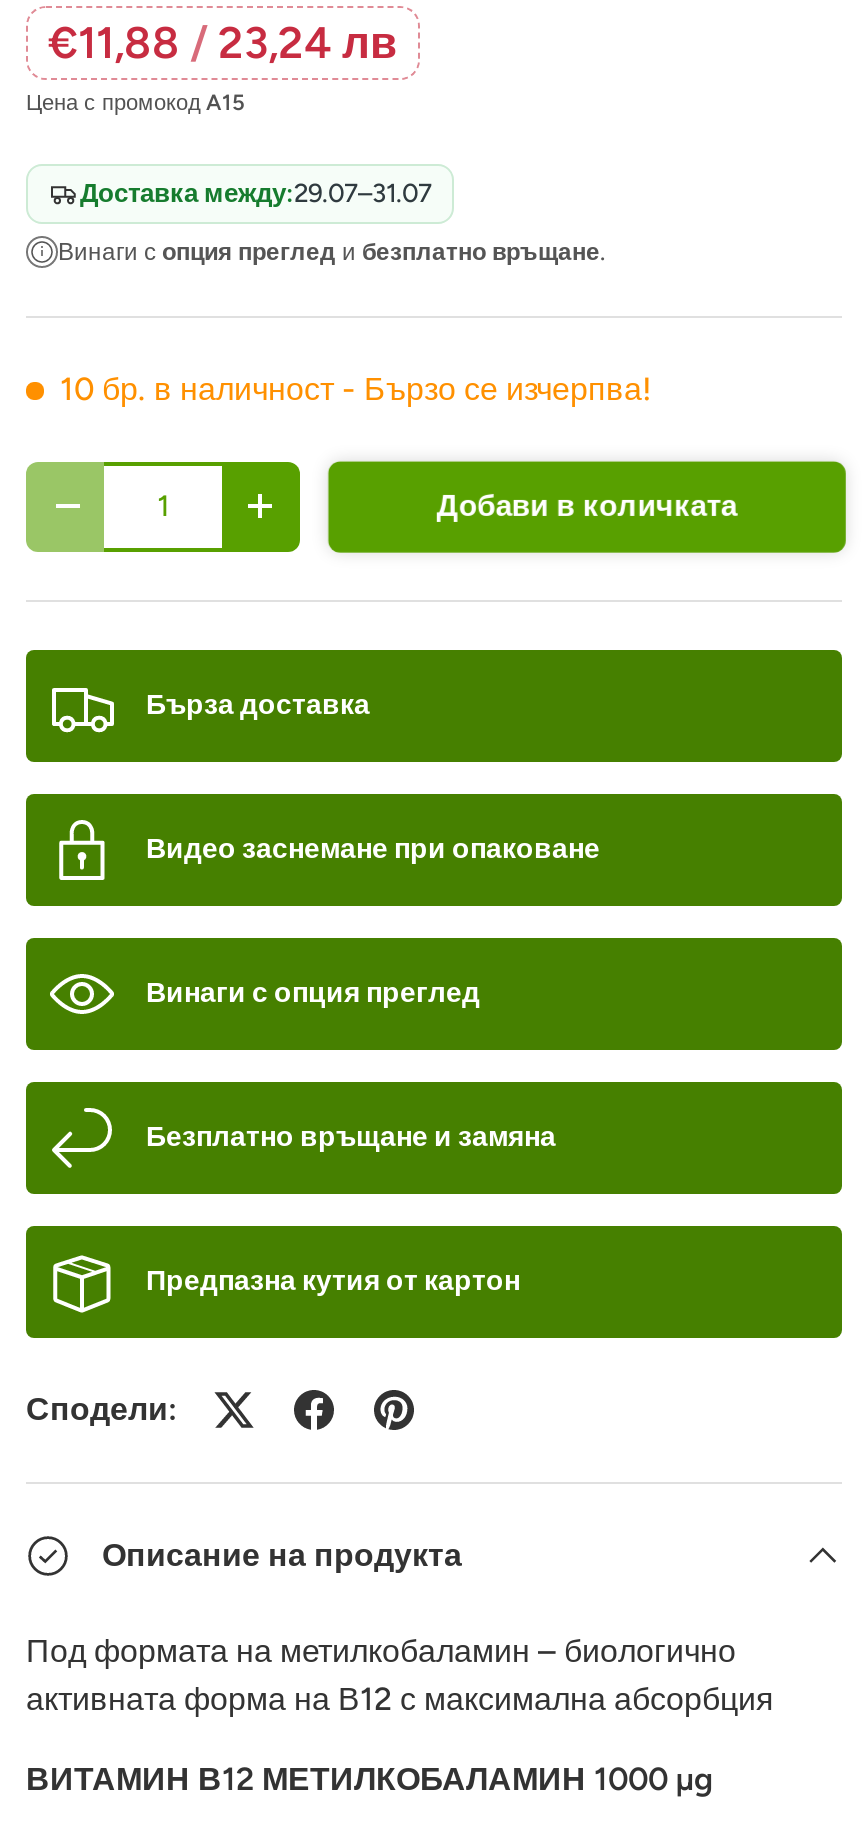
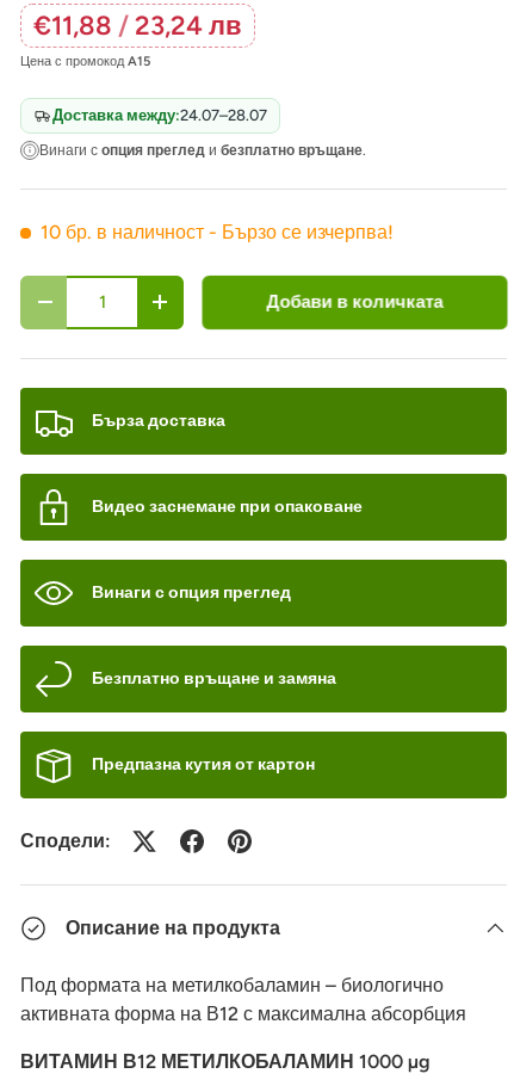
[80,179,432,209] Доставка между:29.07–31.07 -> [52,107,267,125] Доставка между:24.07–28.07

